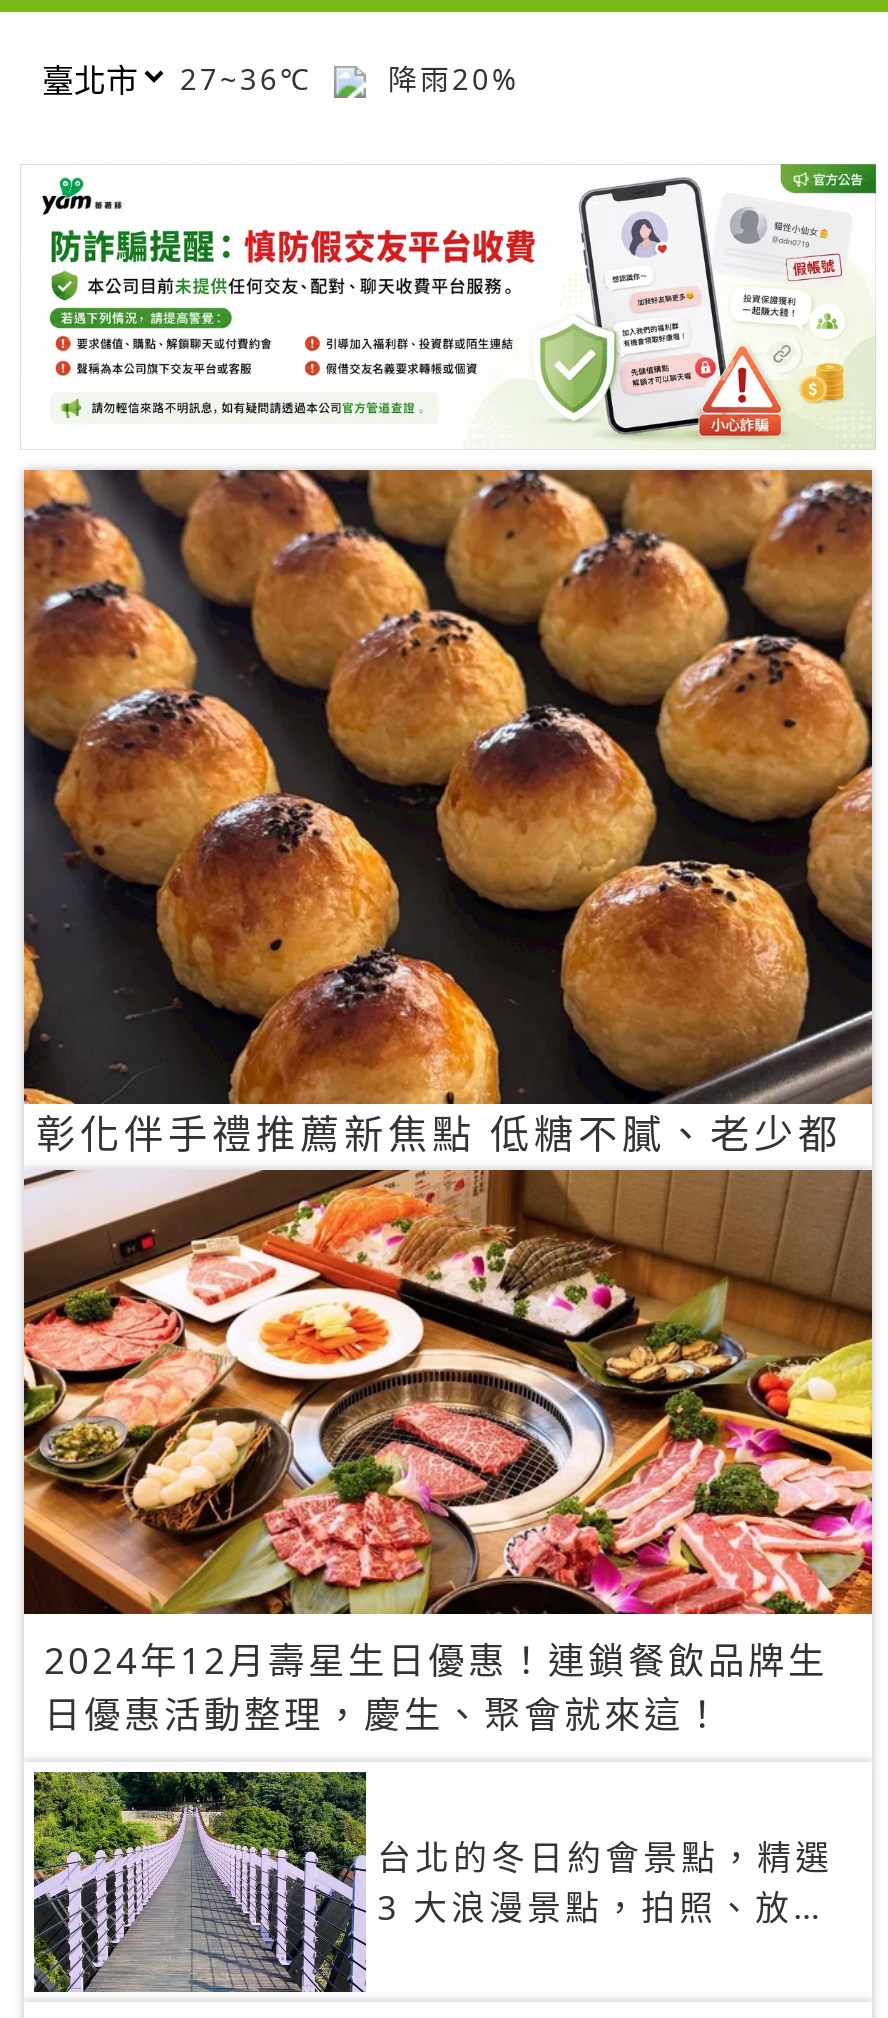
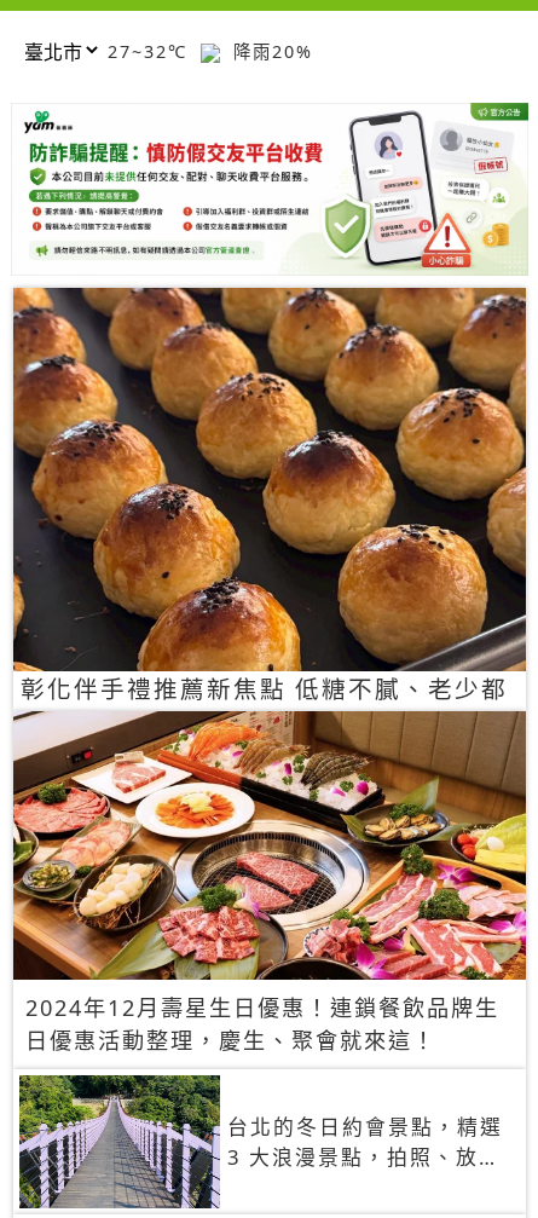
[180,59,520,97] 27~36℃ 降雨20% -> [108,39,313,62] 27~32℃ 降雨20%

